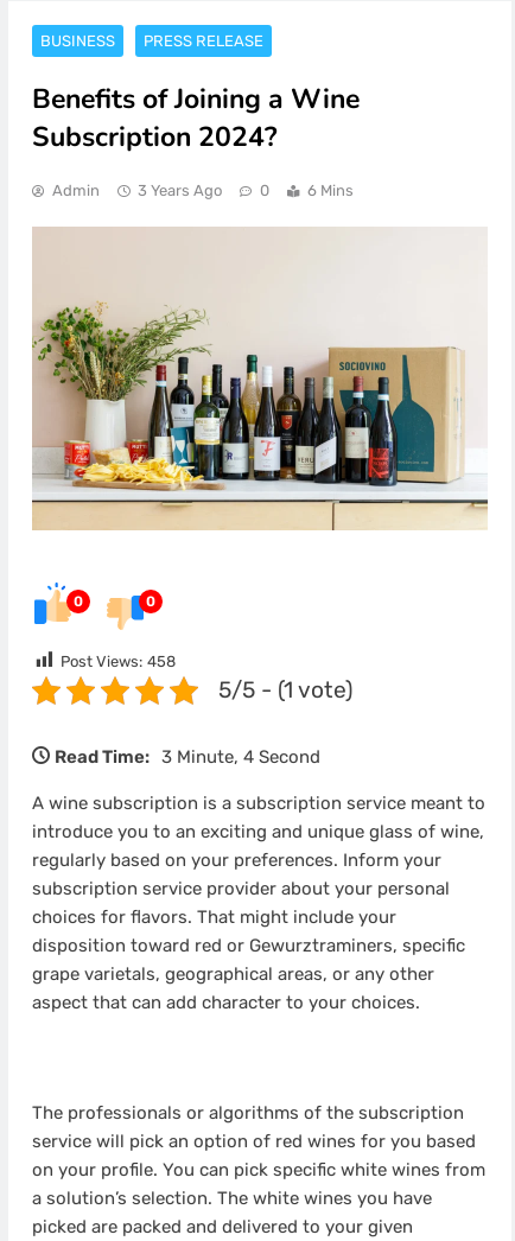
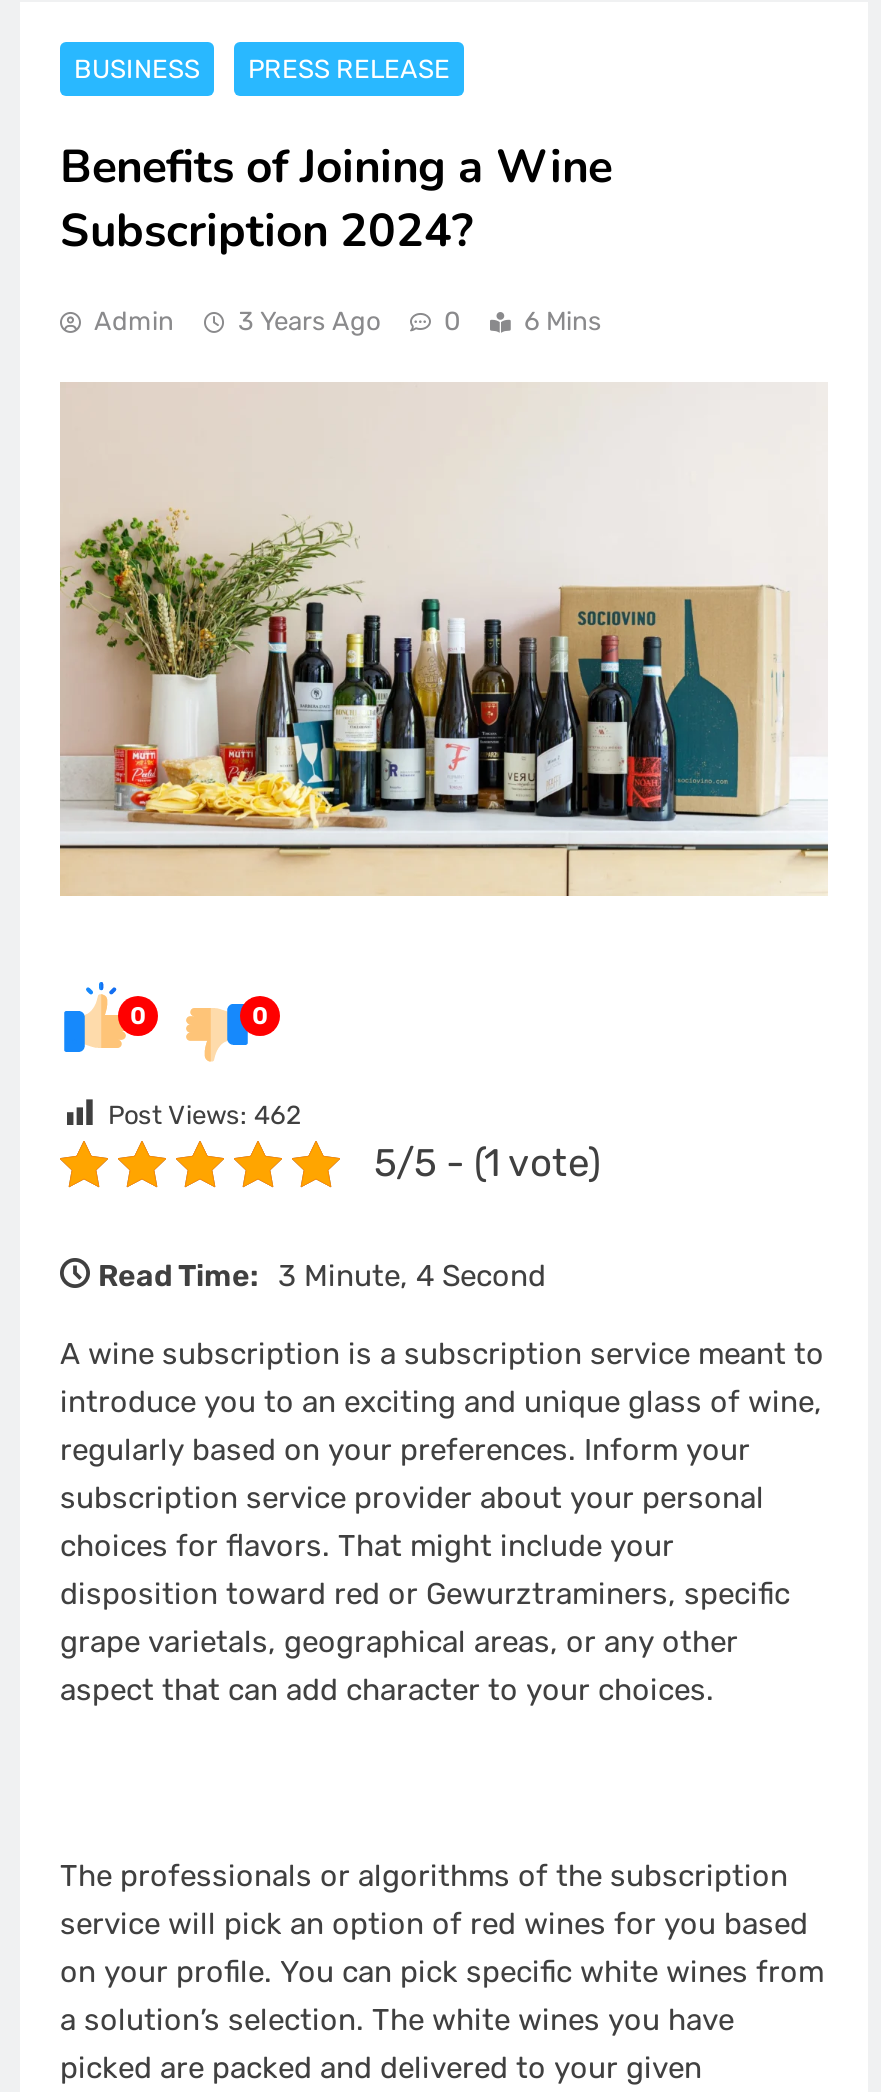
[61,652,176,670] Post Views: 458 -> [108,1100,302,1130] Post Views: 462

